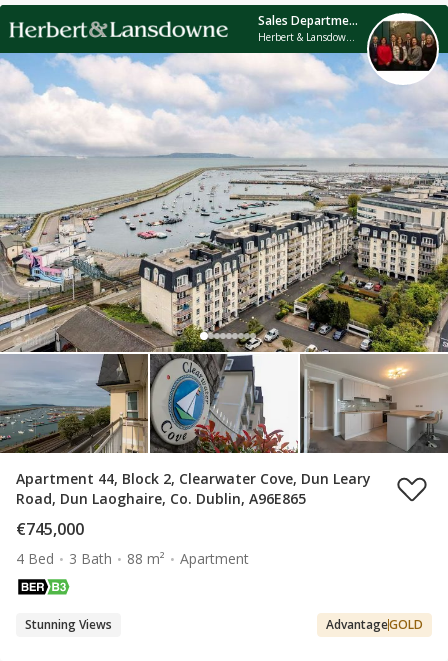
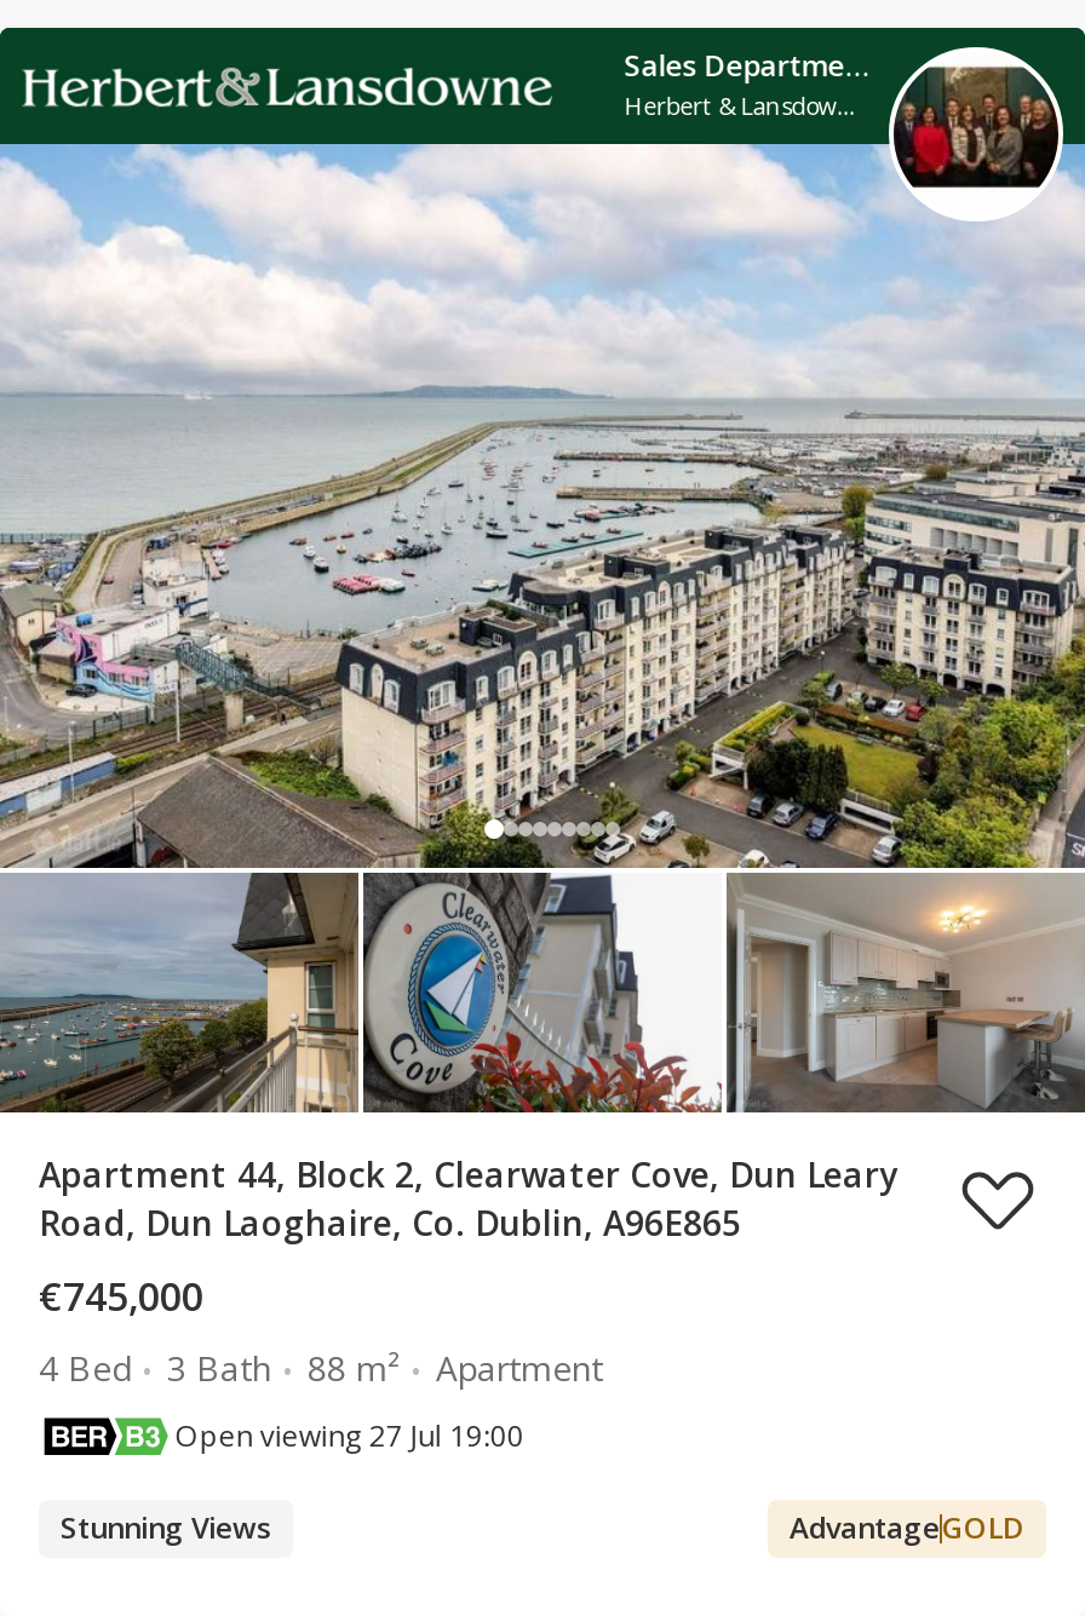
none -> [175,1414,524,1455] Open viewing 27 Jul 19:00

